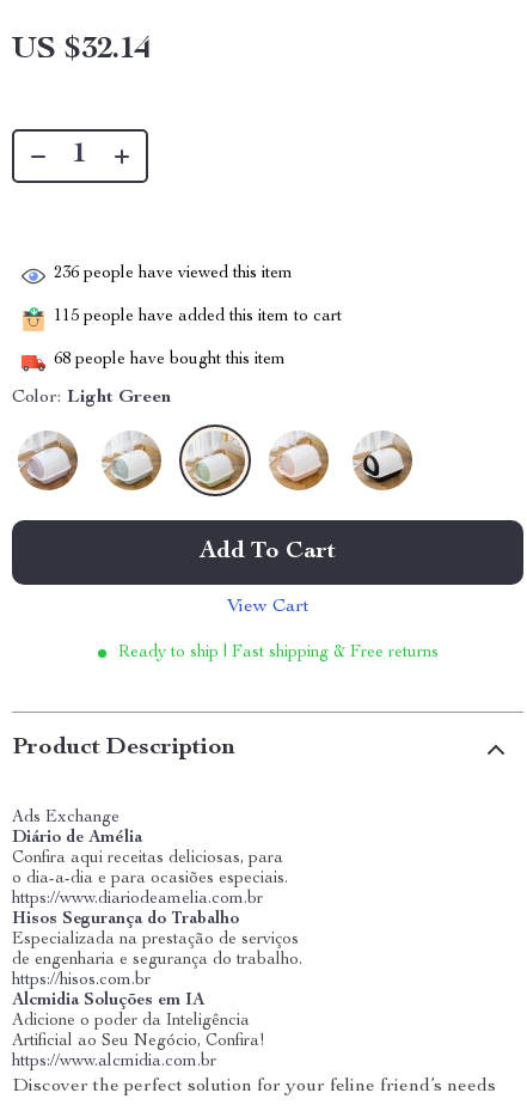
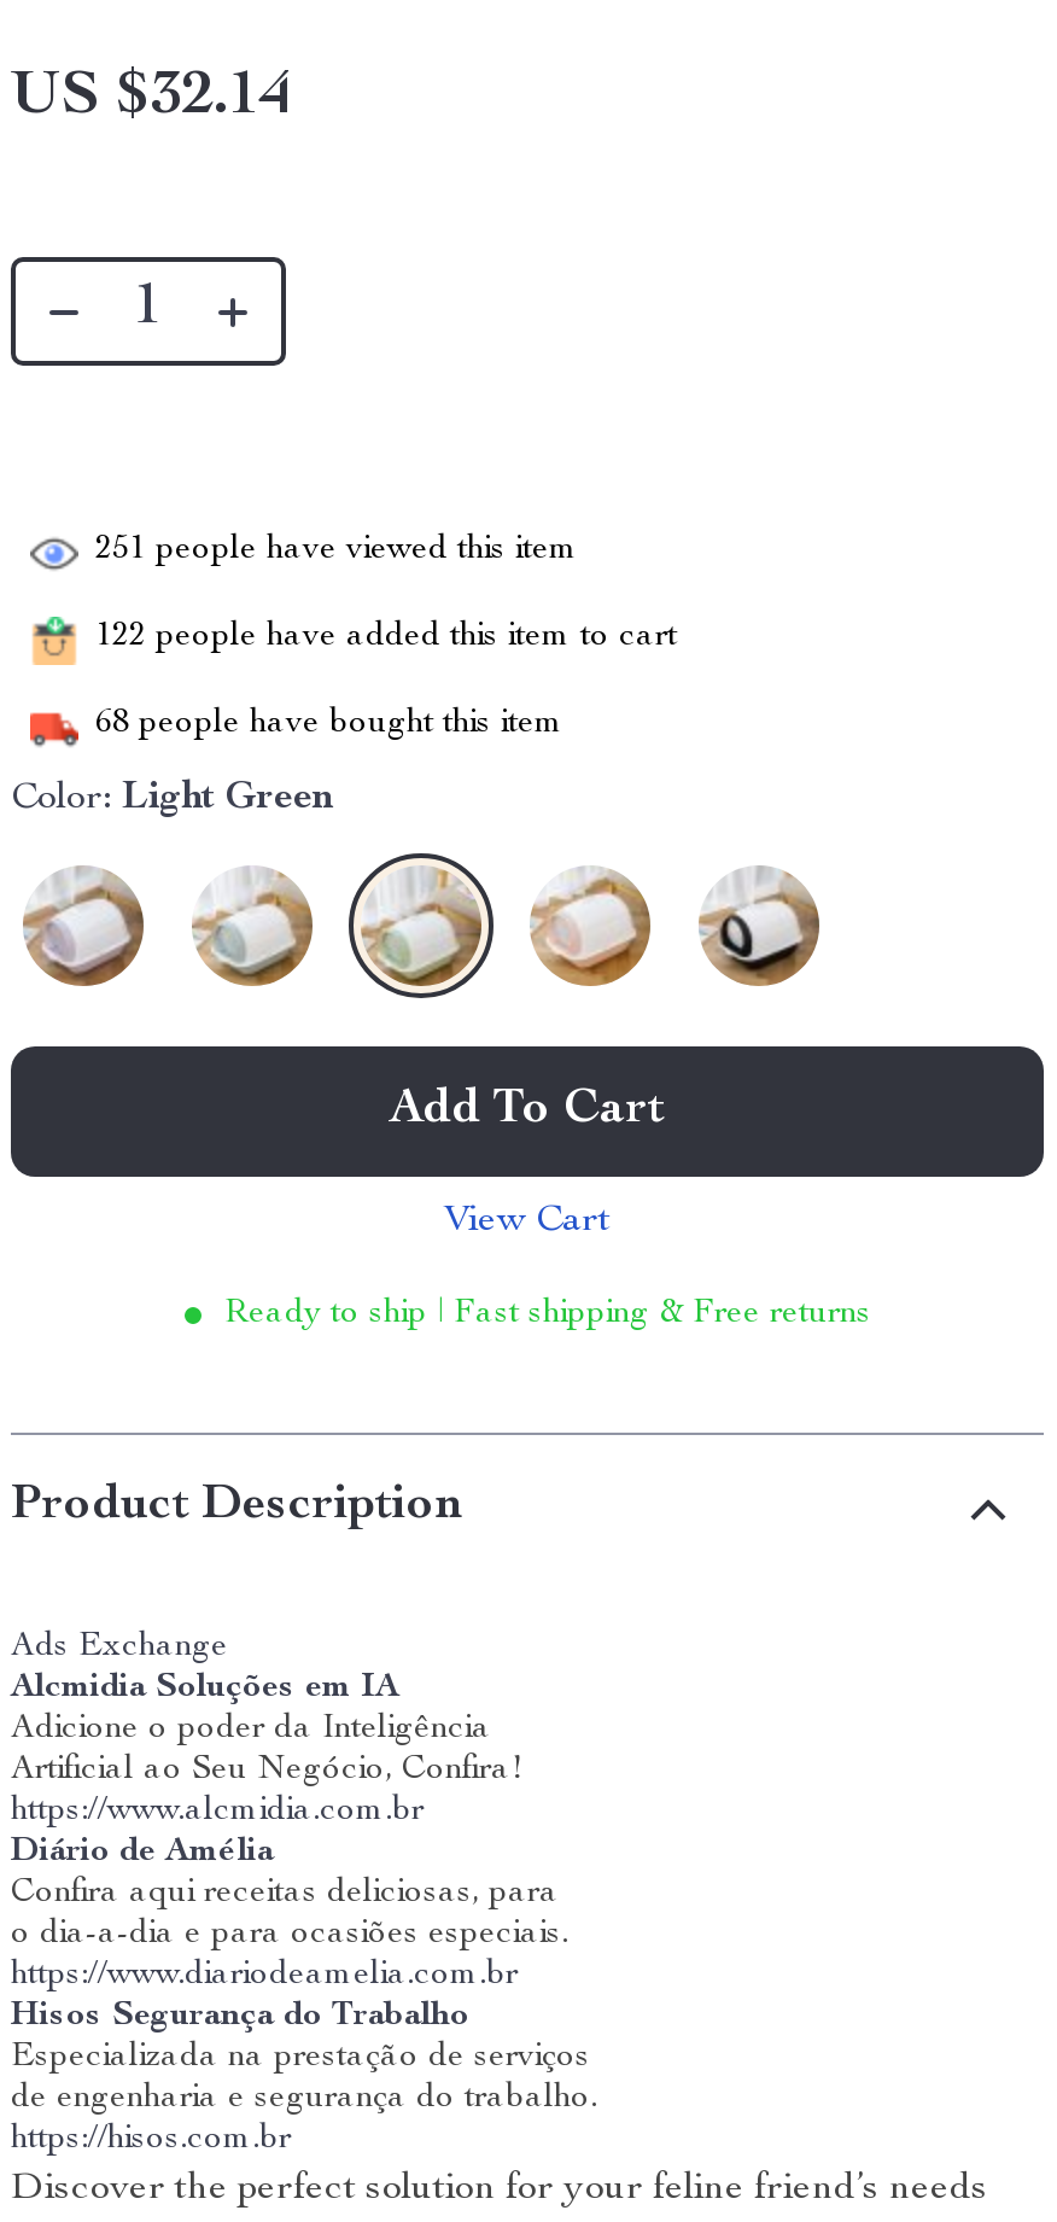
[54,266,293,283] 236 people have viewed this item -> [95,534,578,568] 251 people have viewed this item
[54,309,342,326] 115 people have added this item to cart -> [95,621,677,654] 122 people have added this item to cart
moved [12,830,302,989] -> [11,1836,597,2158]: Diário de Amélia | Confira aqui receitas deliciosas, para | o dia-a-dia e para ocasiões especiais. | https://www.diariodeamelia.com.br | Hisos Segurança do Trabalho | Especializada na prestação de serviços | de engenharia e segurança do trabalho. | https://hisos.com.br
moved [12,993,265,1071] -> [11,1672,522,1829]: Alcmidia Soluções em IA | Adicione o poder da Inteligência | Artificial ao Seu Negócio, Confira! | https://www.alcmidia.com.br

